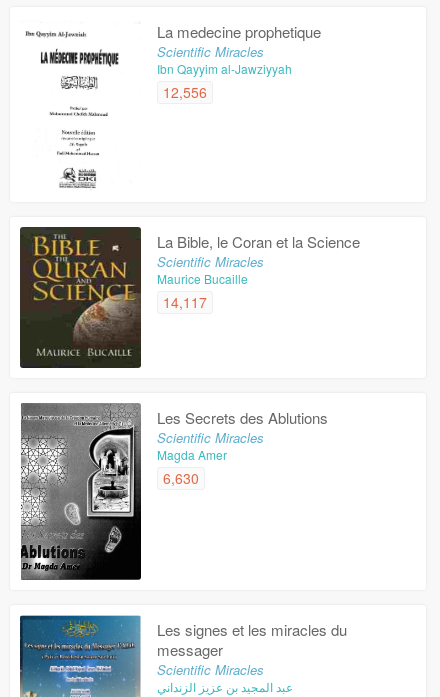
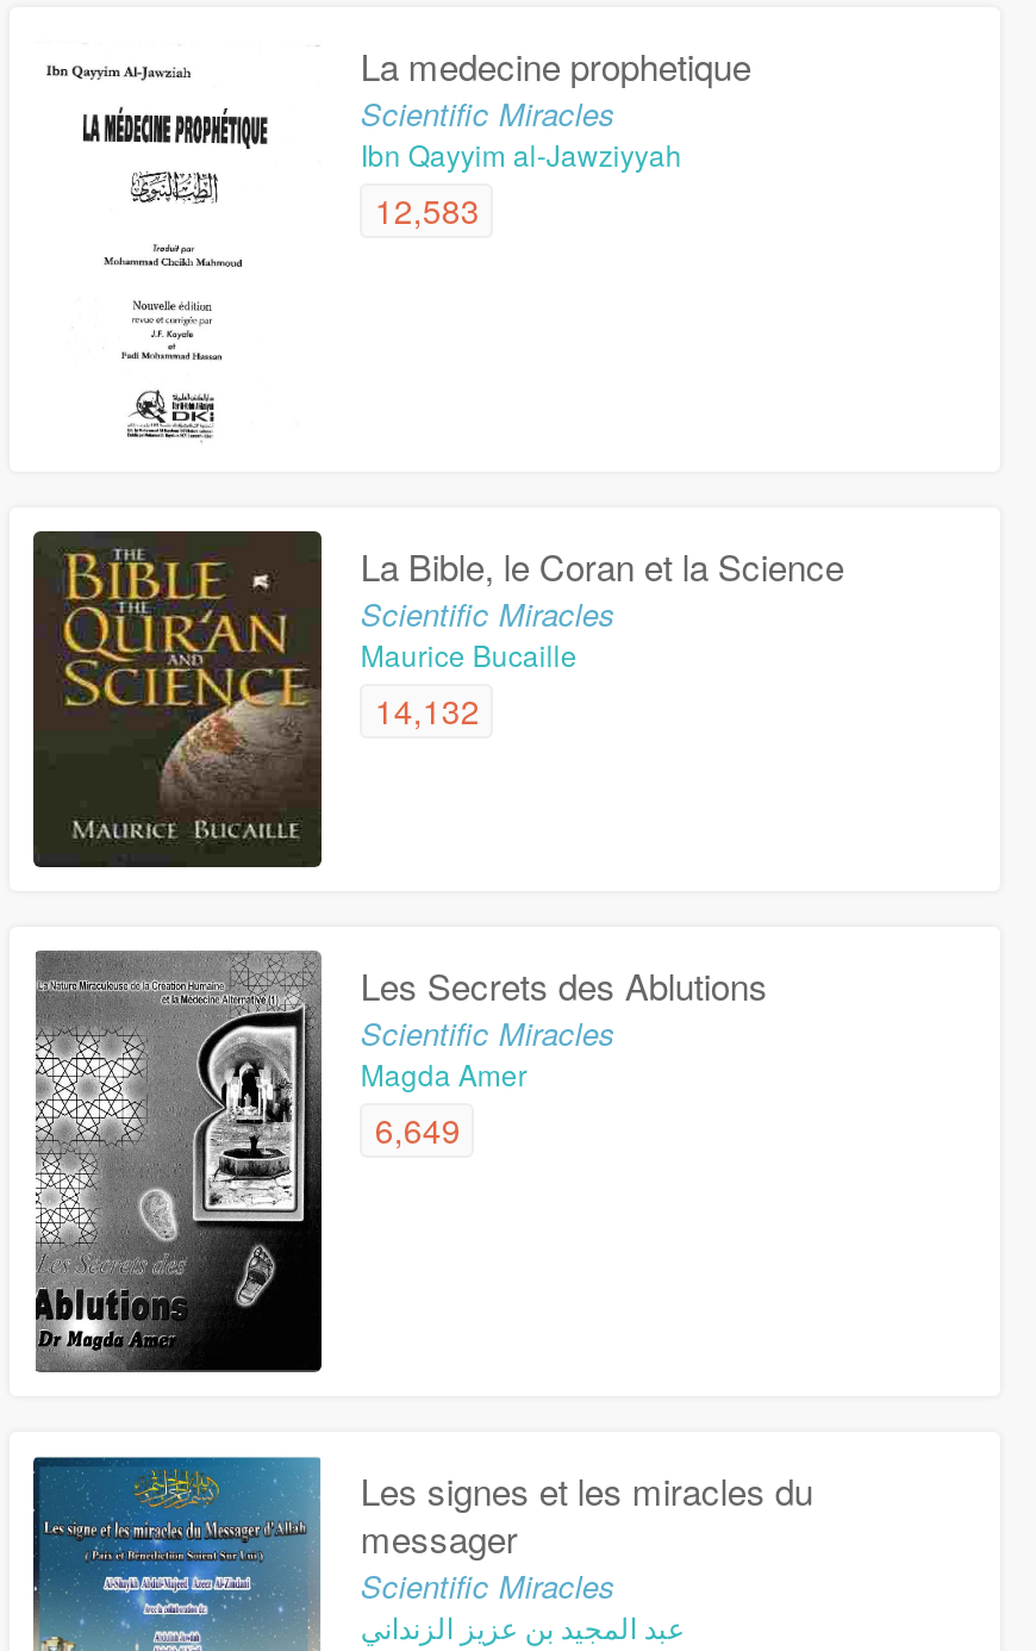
[163,82,207,102] 12,556 -> [375,186,479,234] 12,583
[163,292,207,312] 14,117 -> [375,685,479,733] 14,132
[163,468,199,488] 6,630 -> [375,1106,460,1154] 6,649

